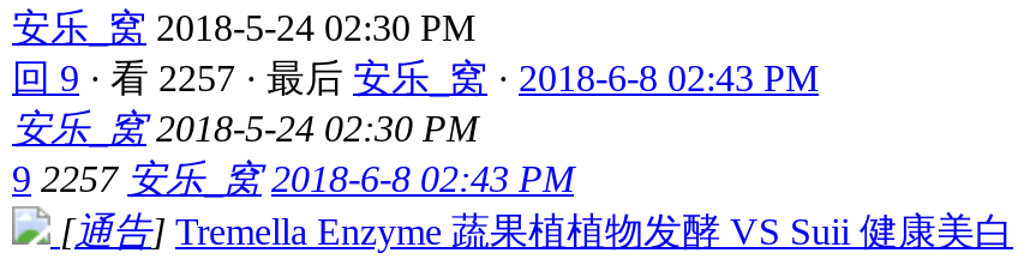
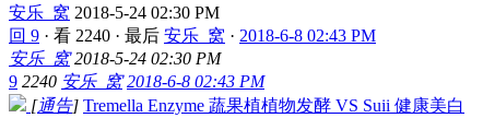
[12,57,819,98] 回 9 · 看 2257 · 最后安乐_窝· 2018-6-8 02:43 PM -> [9,26,376,44] 回 9 · 看 2240 · 最后安乐_窝· 2018-6-8 02:43 PM
[12,158,574,198] 9 2257 安乐_窝 2018-6-8 02:43 PM -> [9,72,264,90] 9 2240 安乐_窝 2018-6-8 02:43 PM

